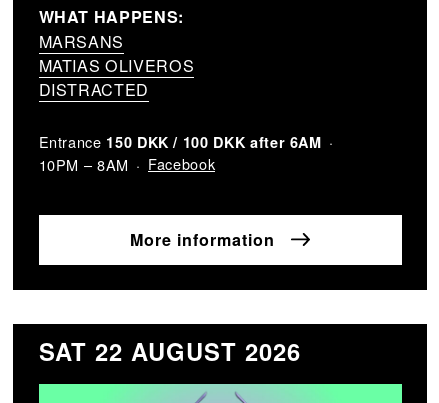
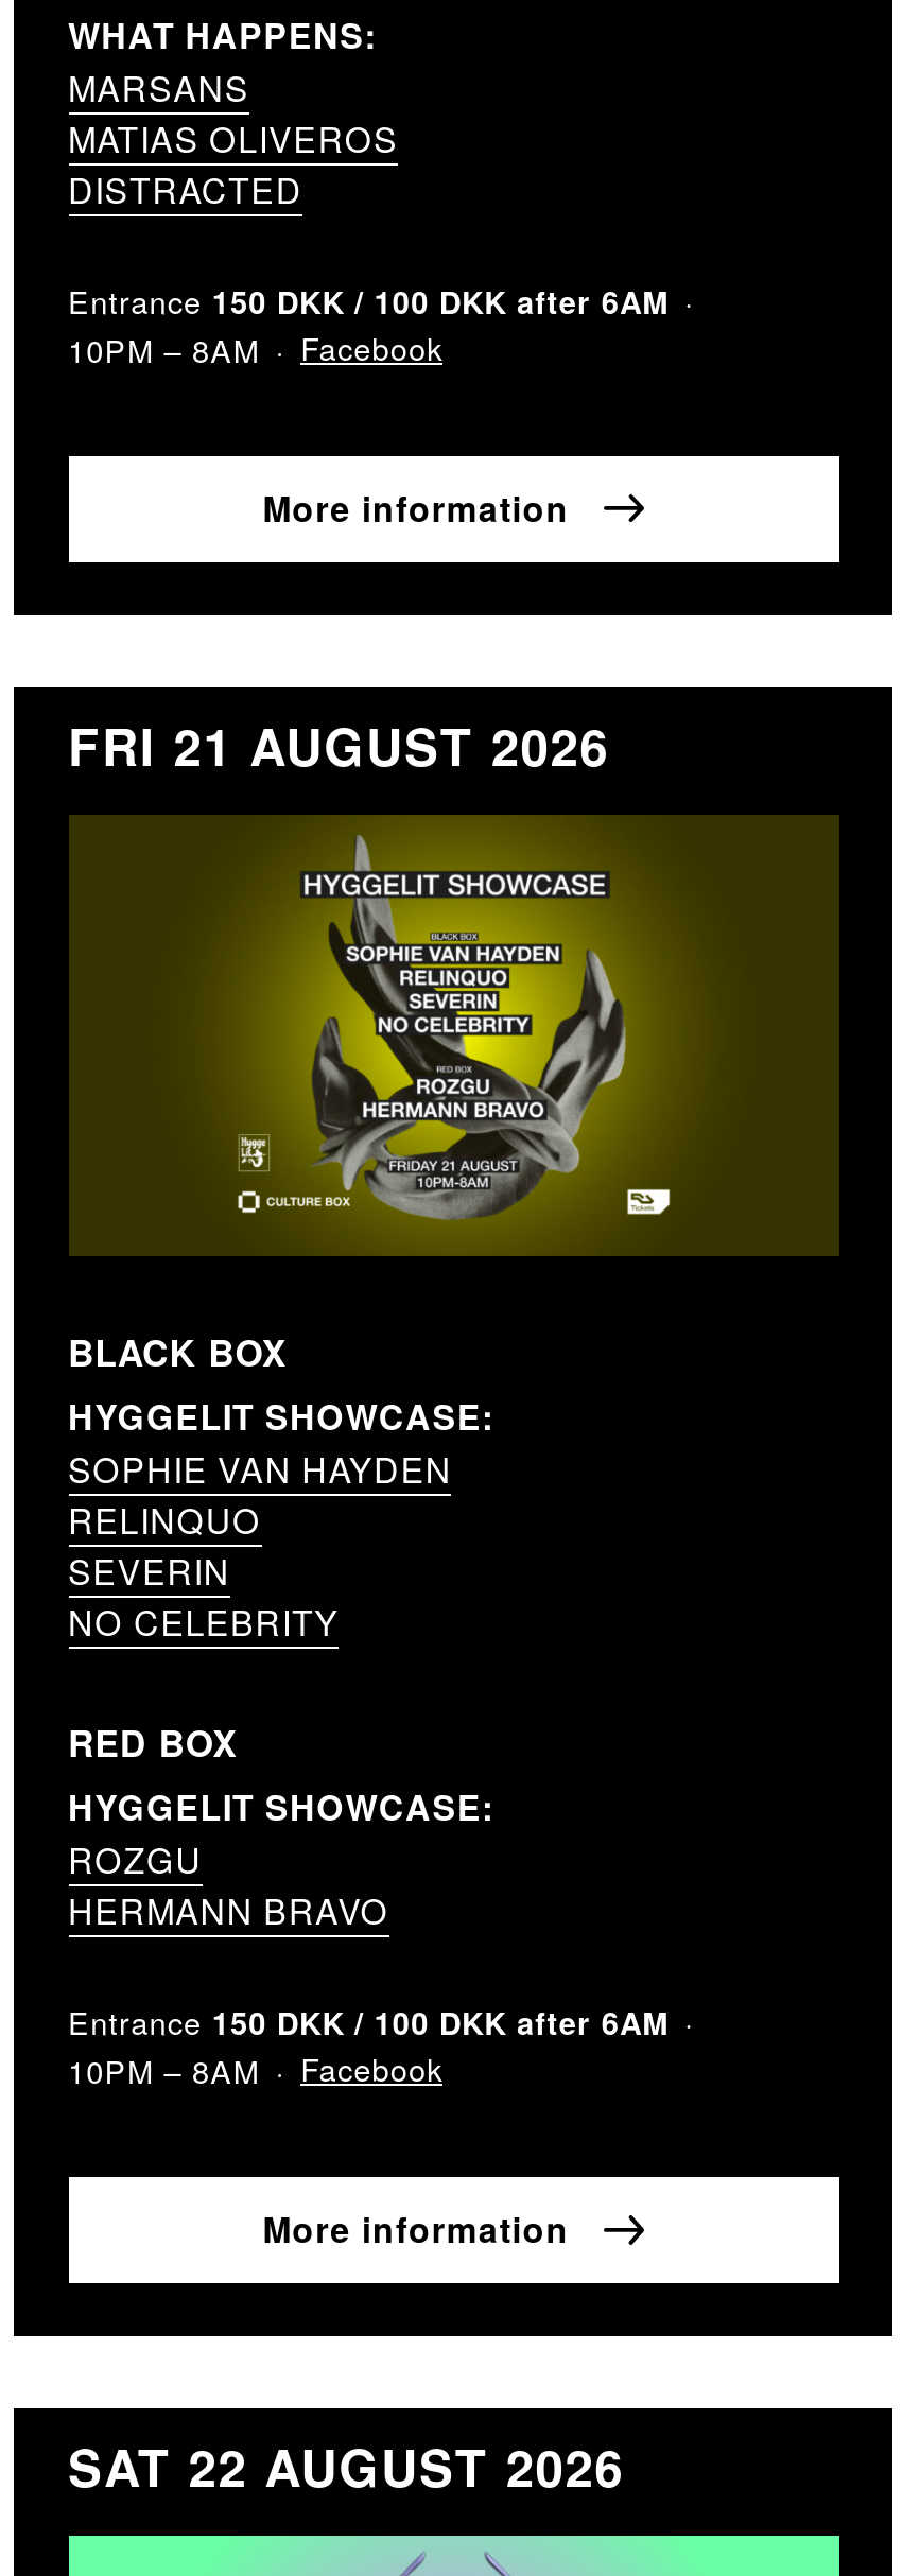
none -> [68,709,609,781] FRI 21 AUGUST 2026
none -> [68,815,839,2253] [image] | BLACK BOX | HYGGELIT SHOWCASE: | SOPHIE VAN HAYDEN | RELINQUO | SEVERIN | NO CELEBRITY | RED BOX | HYGGELIT SHOWCASE: | ROZGU | HERMANN BRAVO | Entrance 150 DKK / 100 DKK after 6AM | 10PM – 8AM | Facebook | More information

